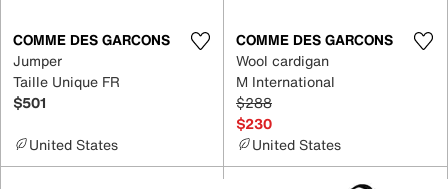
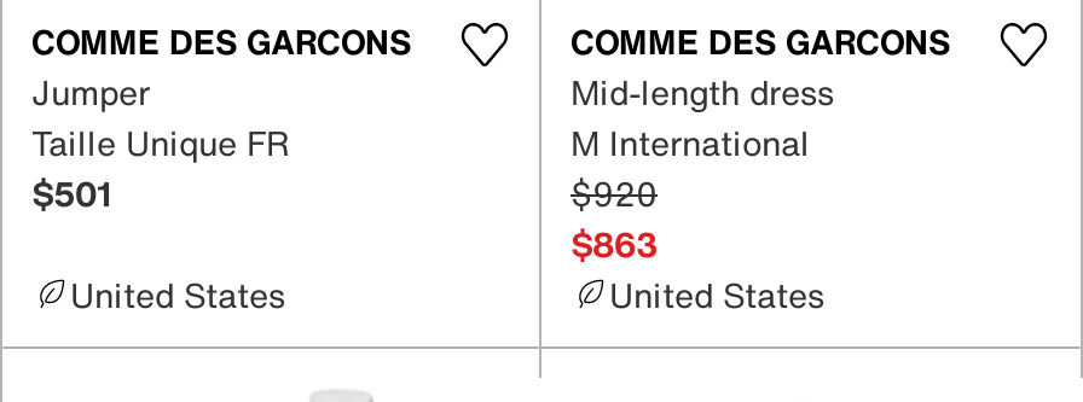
[236,49,329,70] Wool cardigan -> [571,65,834,116] Mid-length dress
[236,91,272,112] $288 -> [571,167,658,217] $920
[236,112,272,133] $230 -> [571,217,658,268] $863

